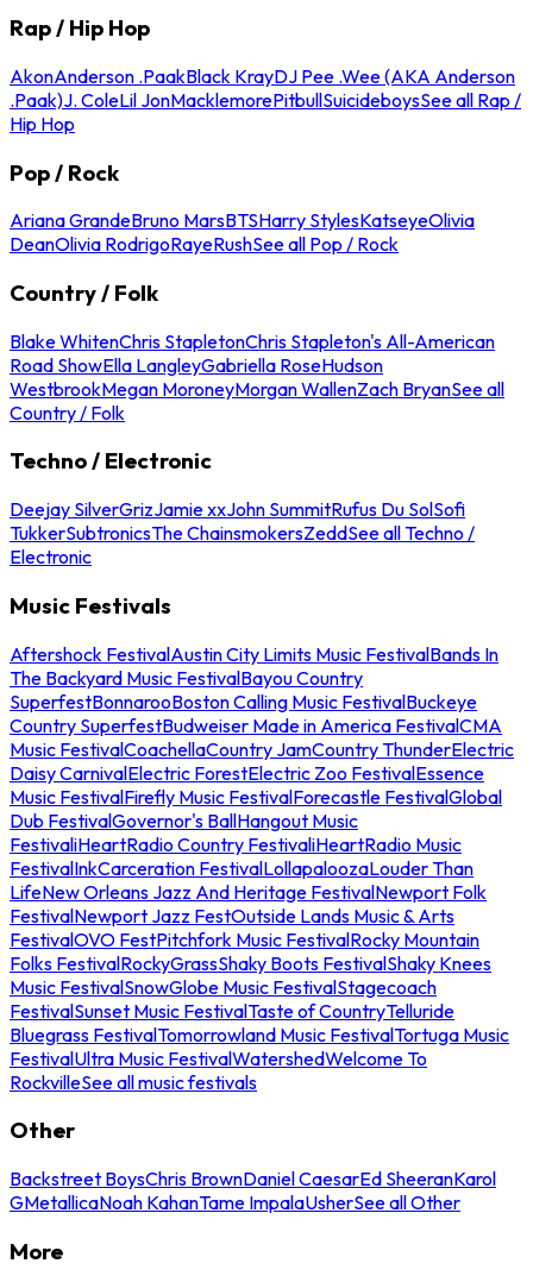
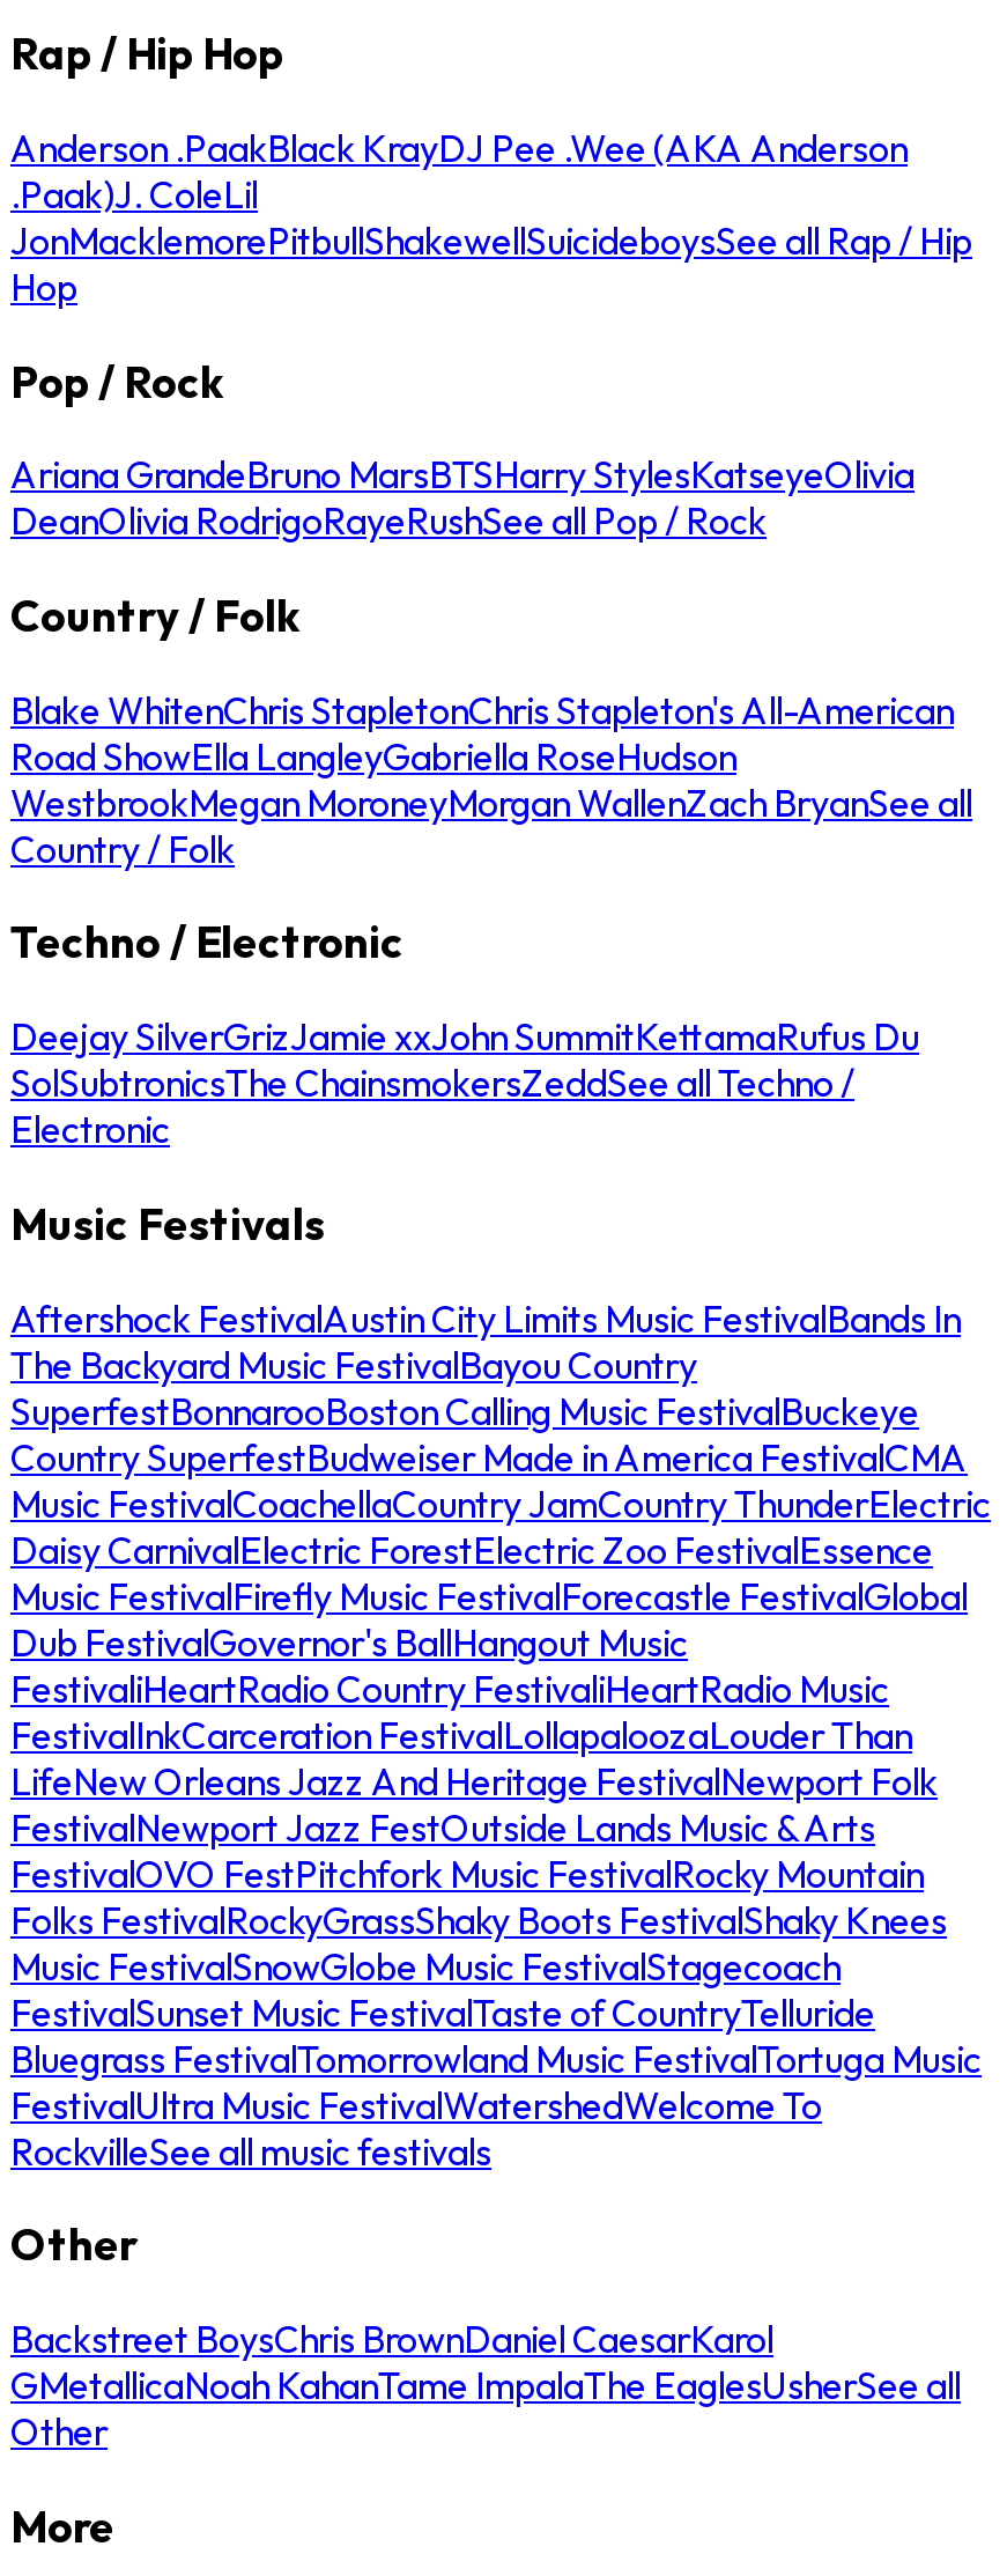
[10,64,521,135] AkonAnderson .PaakBlack KrayDJ Pee .Wee (AKA Anderson | .Paak)J. ColeLil JonMacklemorePitbullSuicideboysSee all Rap / | Hip Hop -> [10,124,972,310] Anderson .PaakBlack KrayDJ Pee .Wee (AKA Anderson | .Paak)J. ColeLil | JonMacklemorePitbullShakewellSuicideboysSee all Rap / Hip | Hop
[10,497,475,545] Deejay SilverGrizJamie xxJohn SummitRufus Du SolSofi | TukkerSubtronicsThe ChainsmokersZeddSee all Techno / -> [10,1014,919,1106] Deejay SilverGrizJamie xxJohn SummitKettamaRufus Du | SolSubtronicsThe ChainsmokersZeddSee all Techno /
[10,1167,496,1214] Backstreet BoysChris BrownDaniel CaesarEd SheeranKarol | GMetallicaNoah KahanTame ImpalaUsherSee all Other -> [10,2316,961,2455] Backstreet BoysChris BrownDaniel CaesarKarol | GMetallicaNoah KahanTame ImpalaThe EaglesUsherSee all | Other

